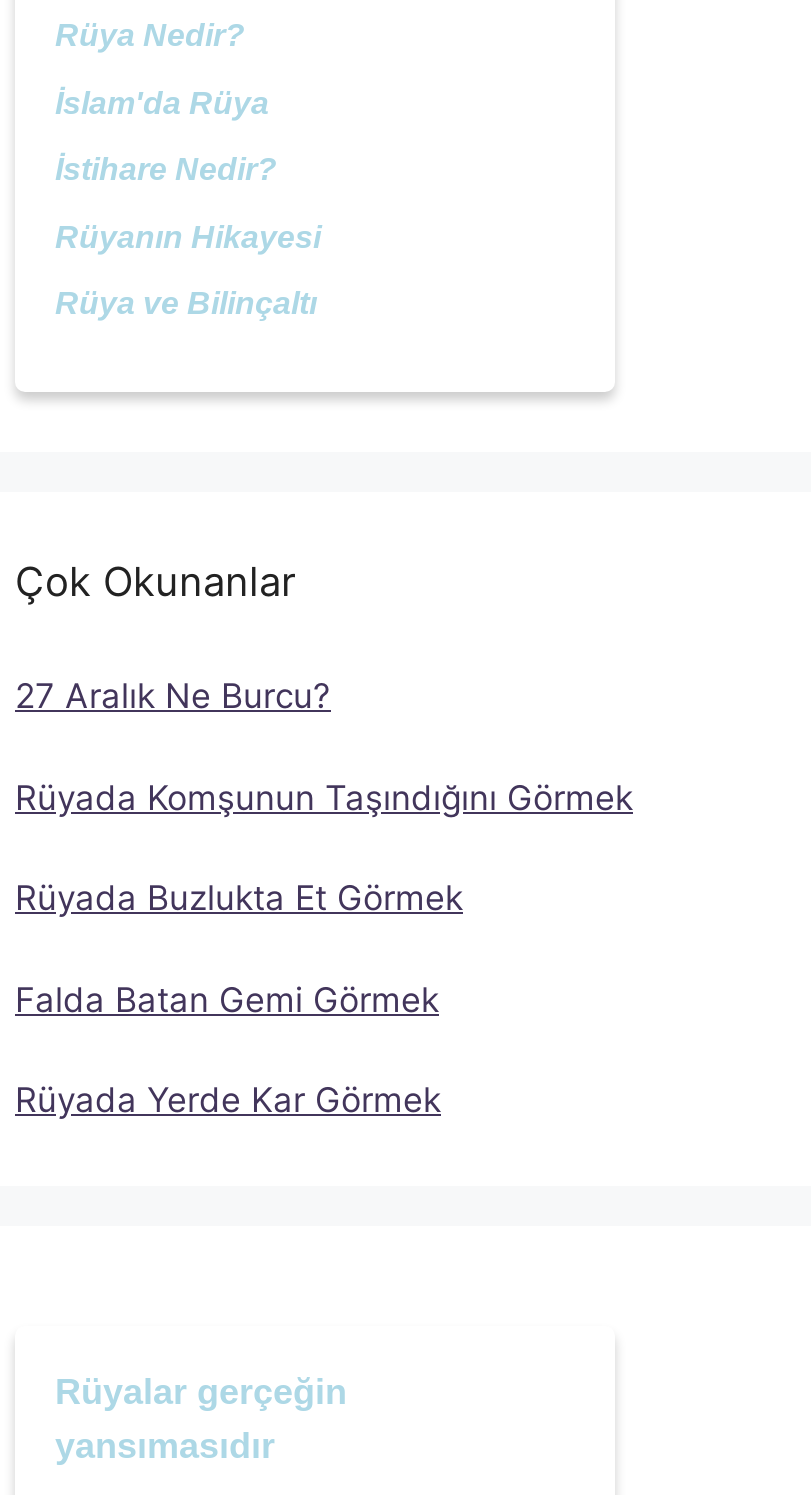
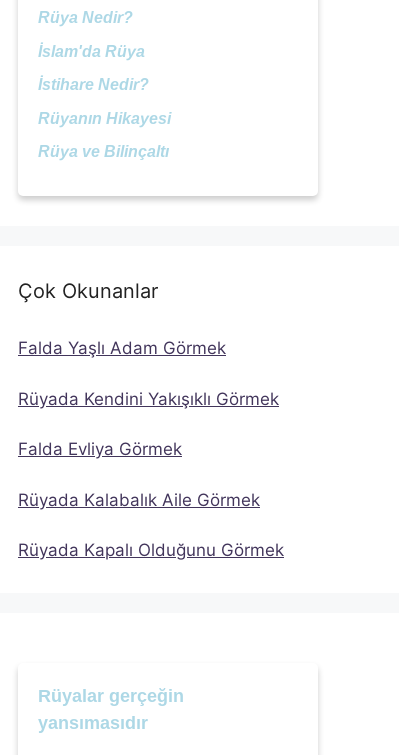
[15,676,331,716] 27 Aralık Ne Burcu? -> [18,338,226,358] Falda Yaşlı Adam Görmek
[15,777,633,817] Rüyada Komşunun Taşındığını Görmek -> [18,388,279,408] Rüyada Kendini Yakışıklı Görmek
[15,878,463,918] Rüyada Buzlukta Et Görmek -> [18,439,182,459] Falda Evliya Görmek
[15,979,439,1019] Falda Batan Gemi Görmek -> [18,489,260,509] Rüyada Kalabalık Aile Görmek
[15,1080,441,1120] Rüyada Yerde Kar Görmek -> [18,540,284,560] Rüyada Kapalı Olduğunu Görmek

